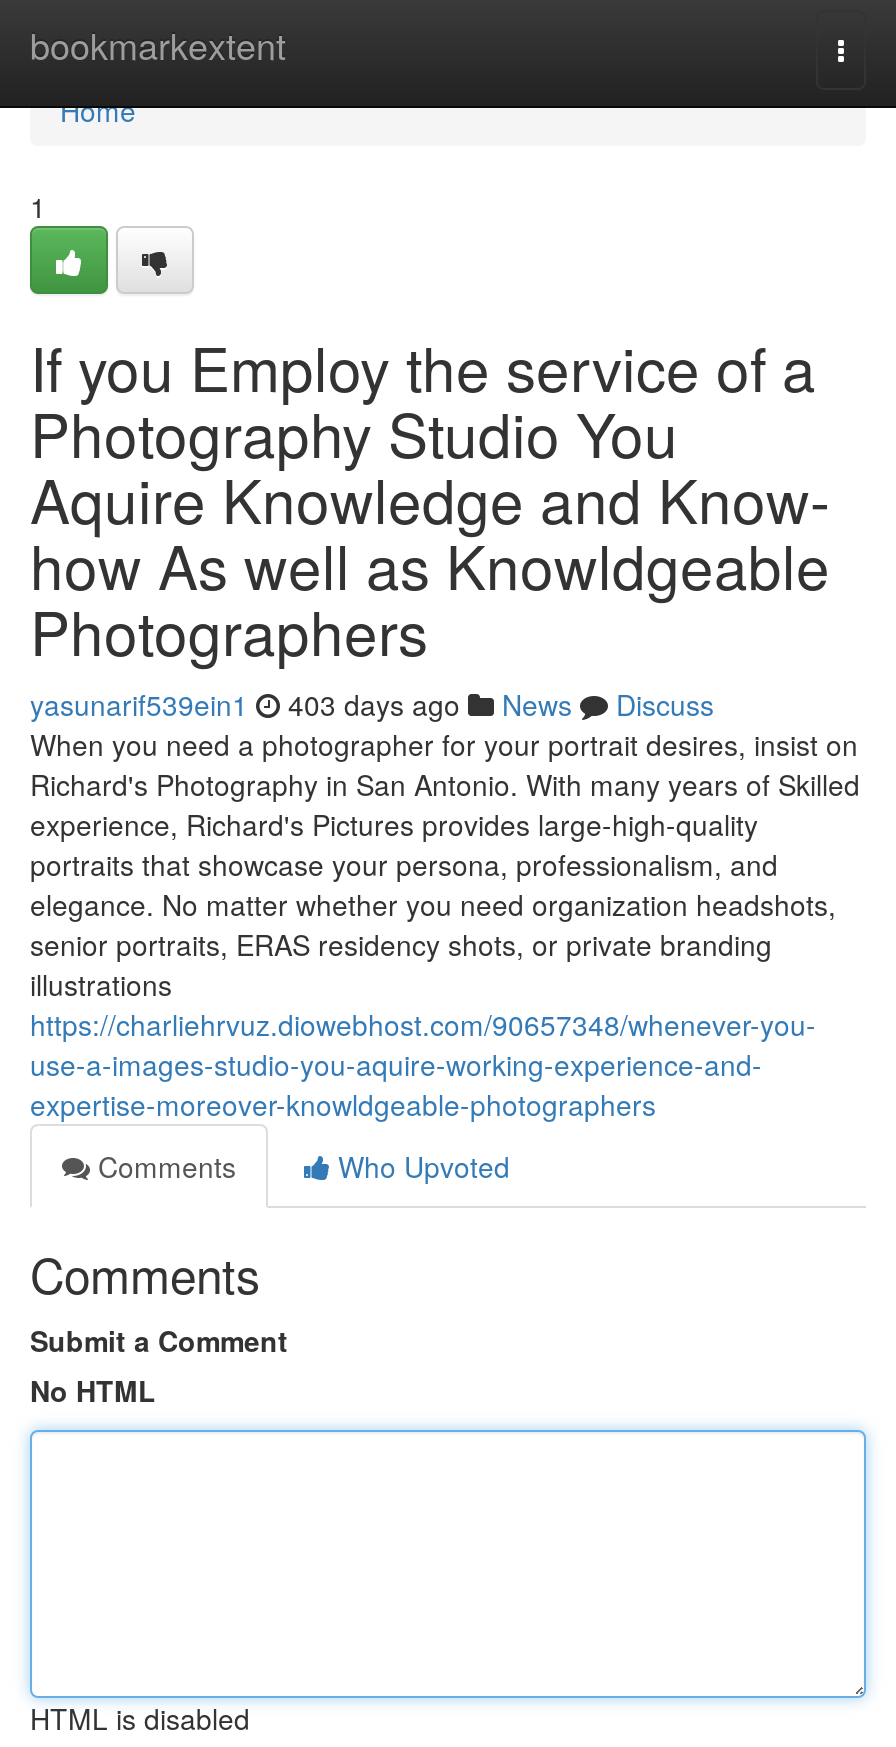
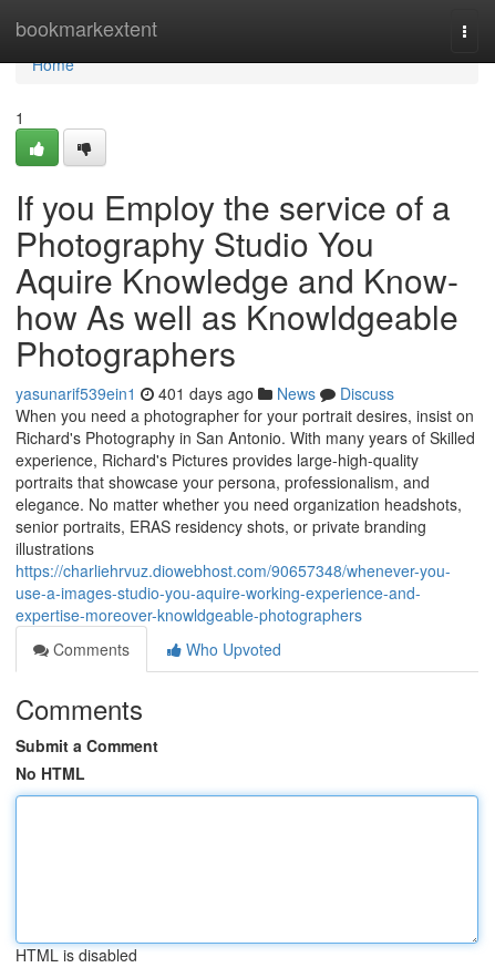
[30,684,714,724] yasunarif539ein1 403 days ago News Discuss -> [16,382,394,404] yasunarif539ein1 401 days ago News Discuss

